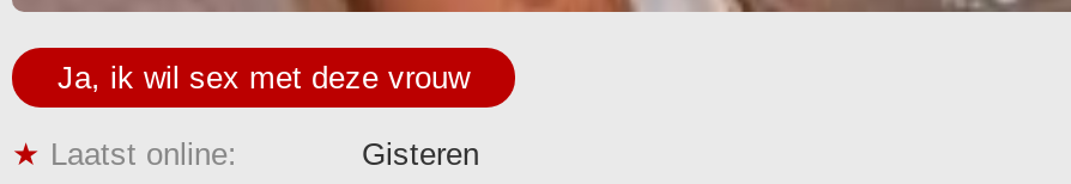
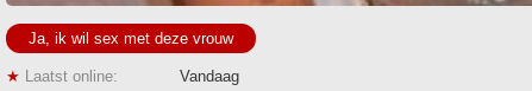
[362,136,479,172] Gisteren -> [180,67,239,85] Vandaag

